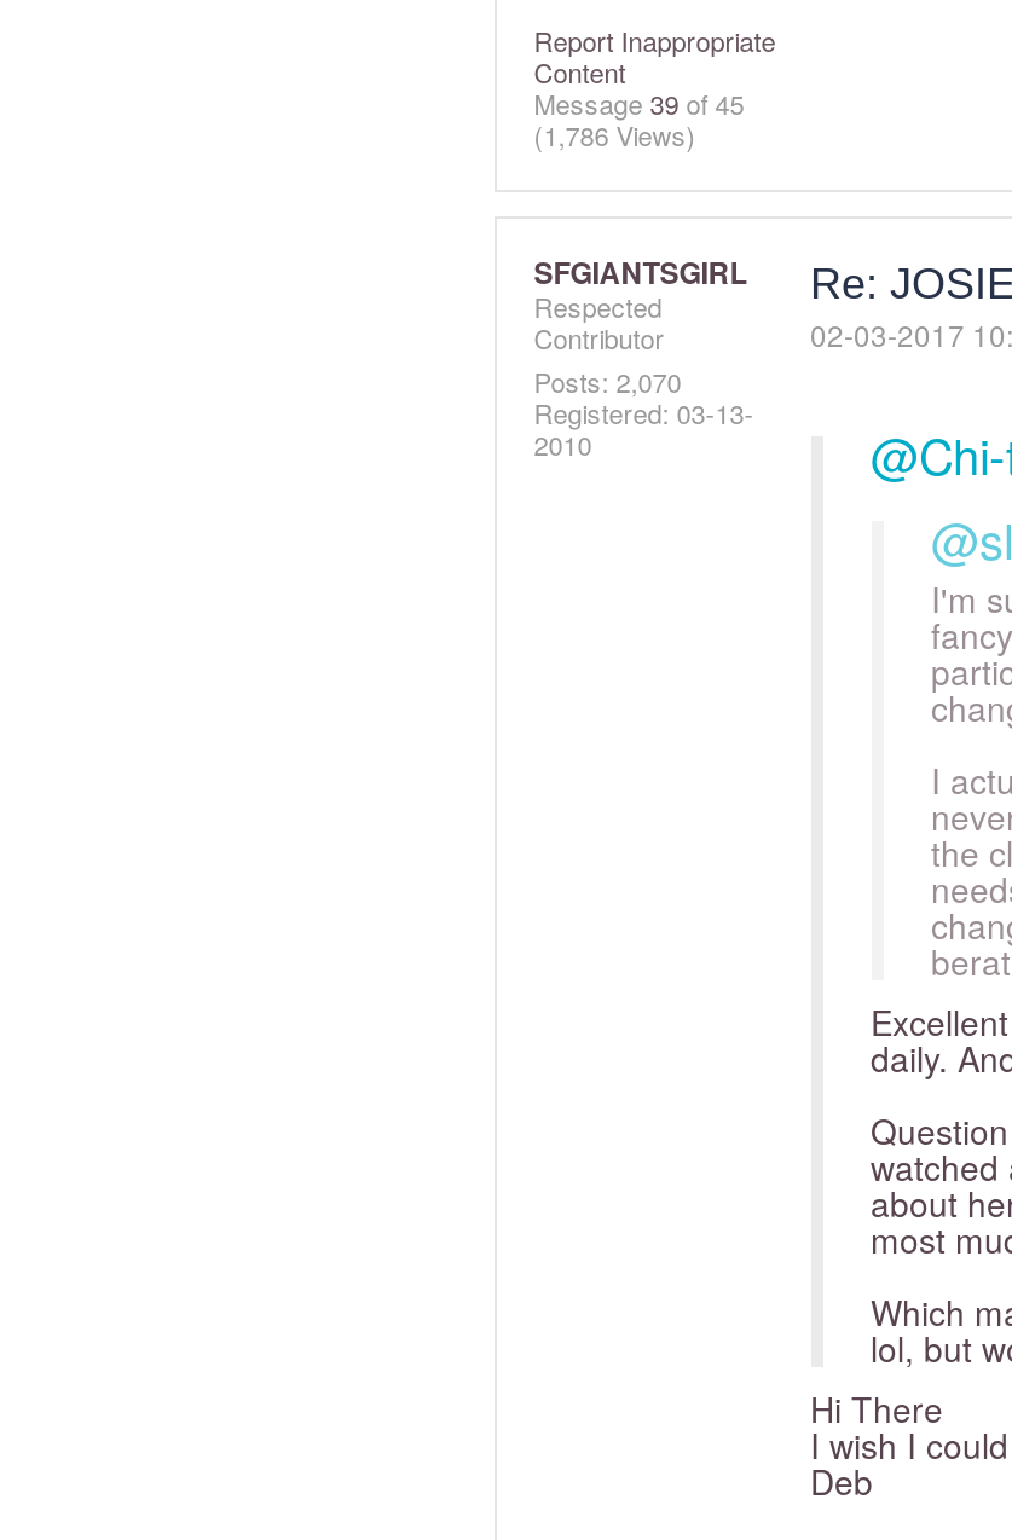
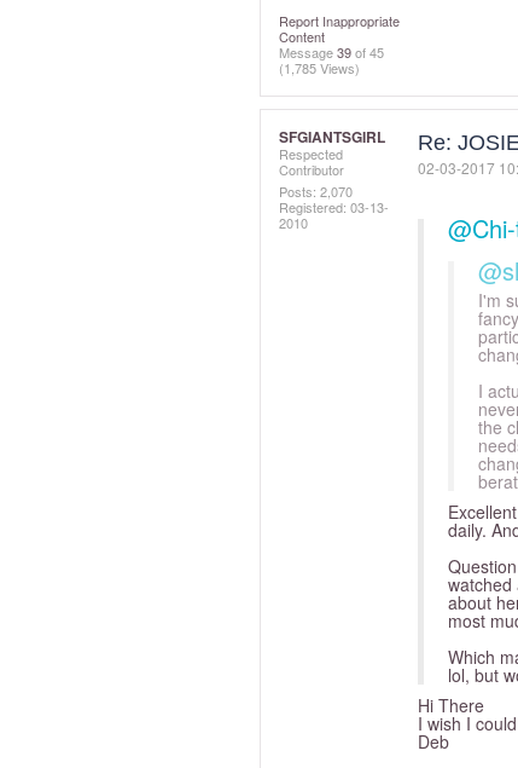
[534,116,696,154] (1,786 Views) -> [279,58,360,78] (1,785 Views)

